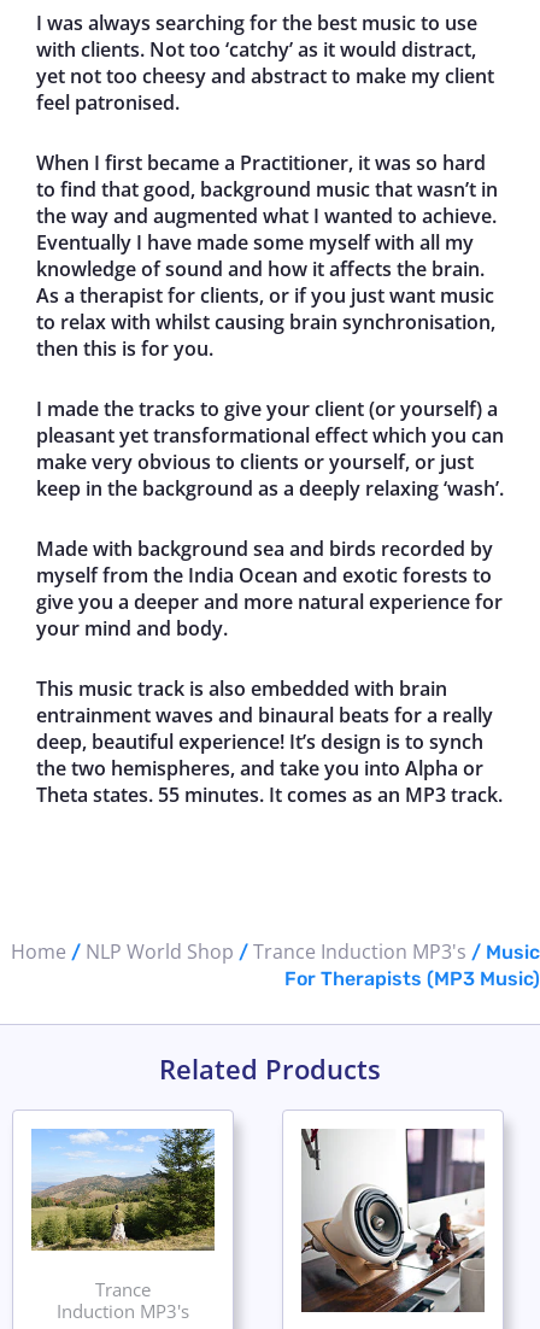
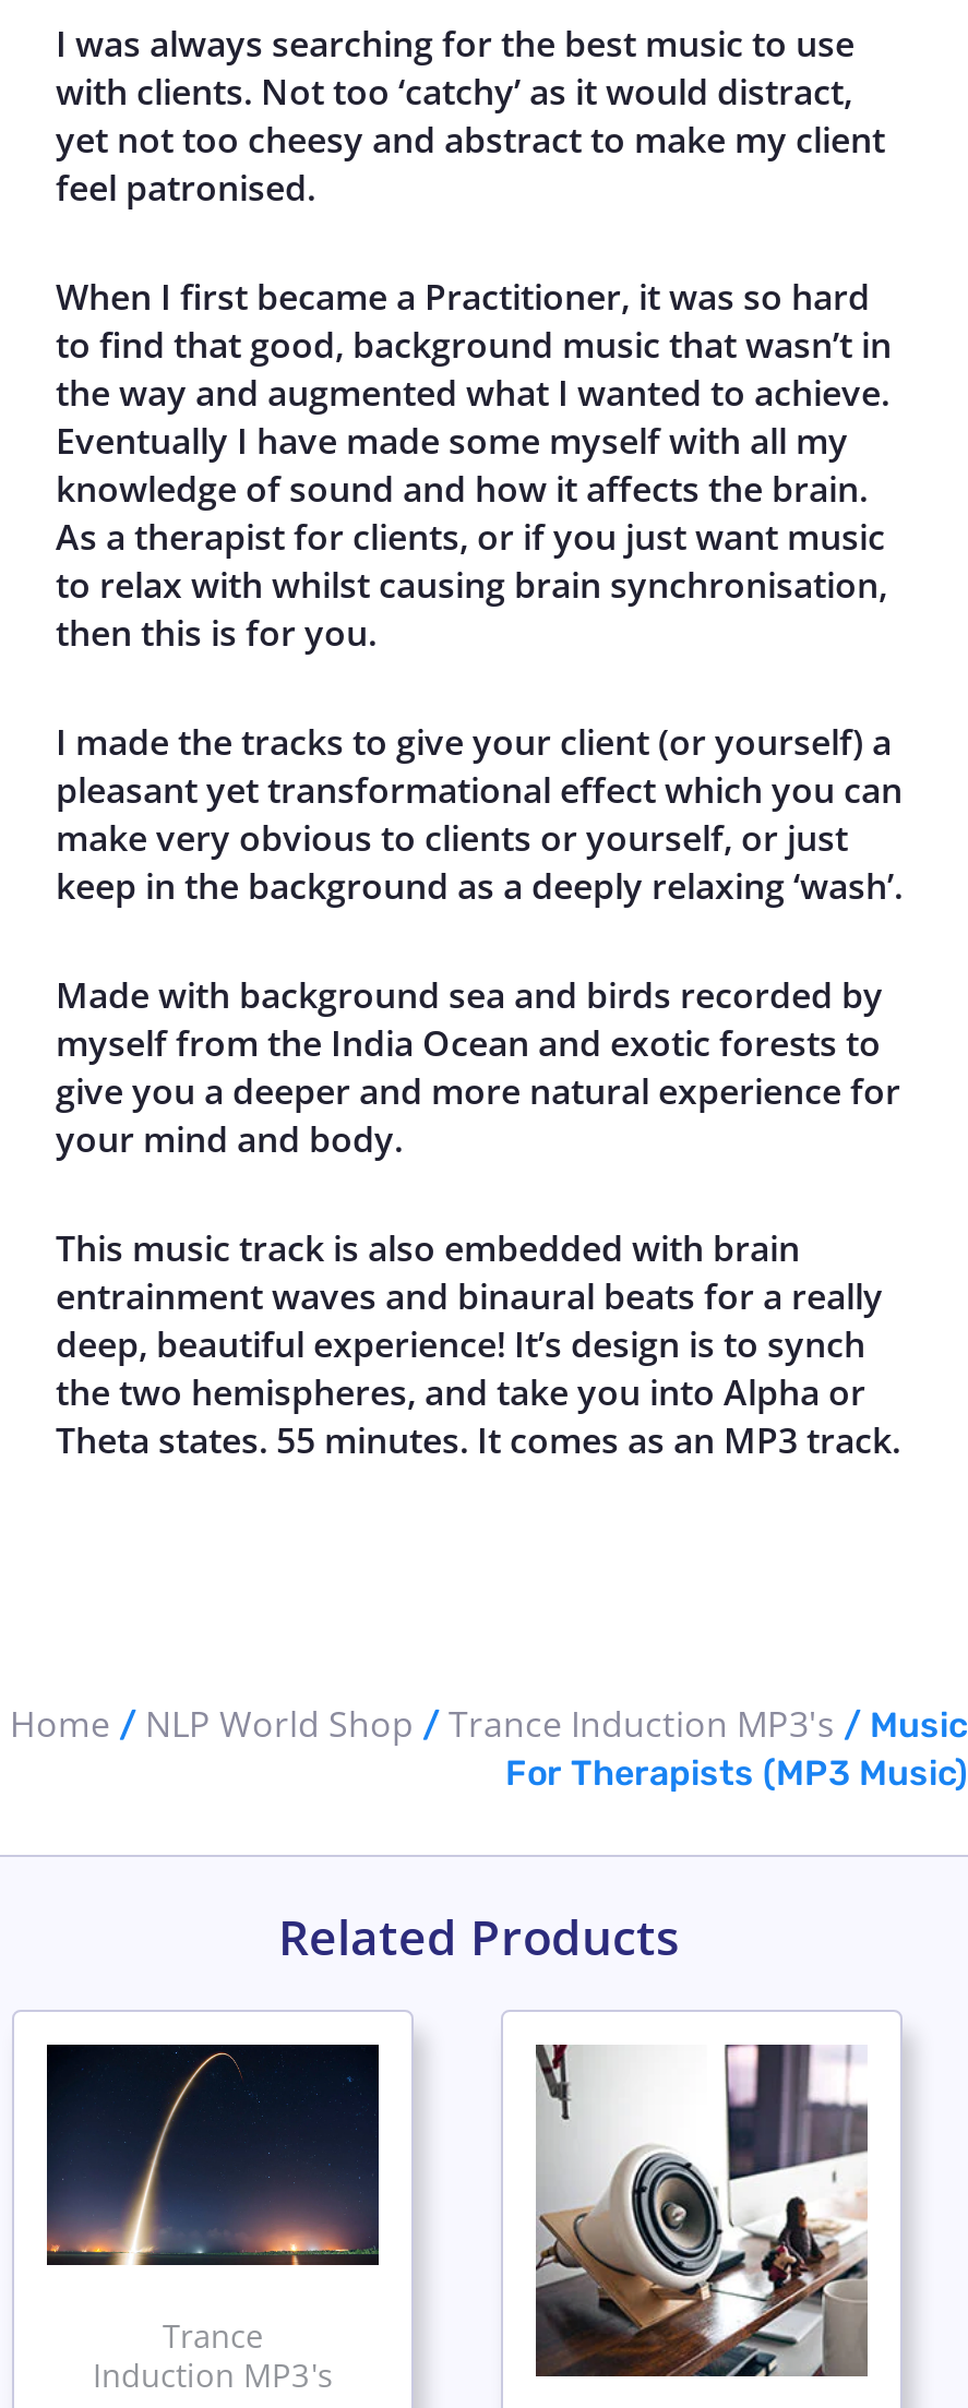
[30,1129,216,1251] [image] -> [45,2042,381,2267] [image]

